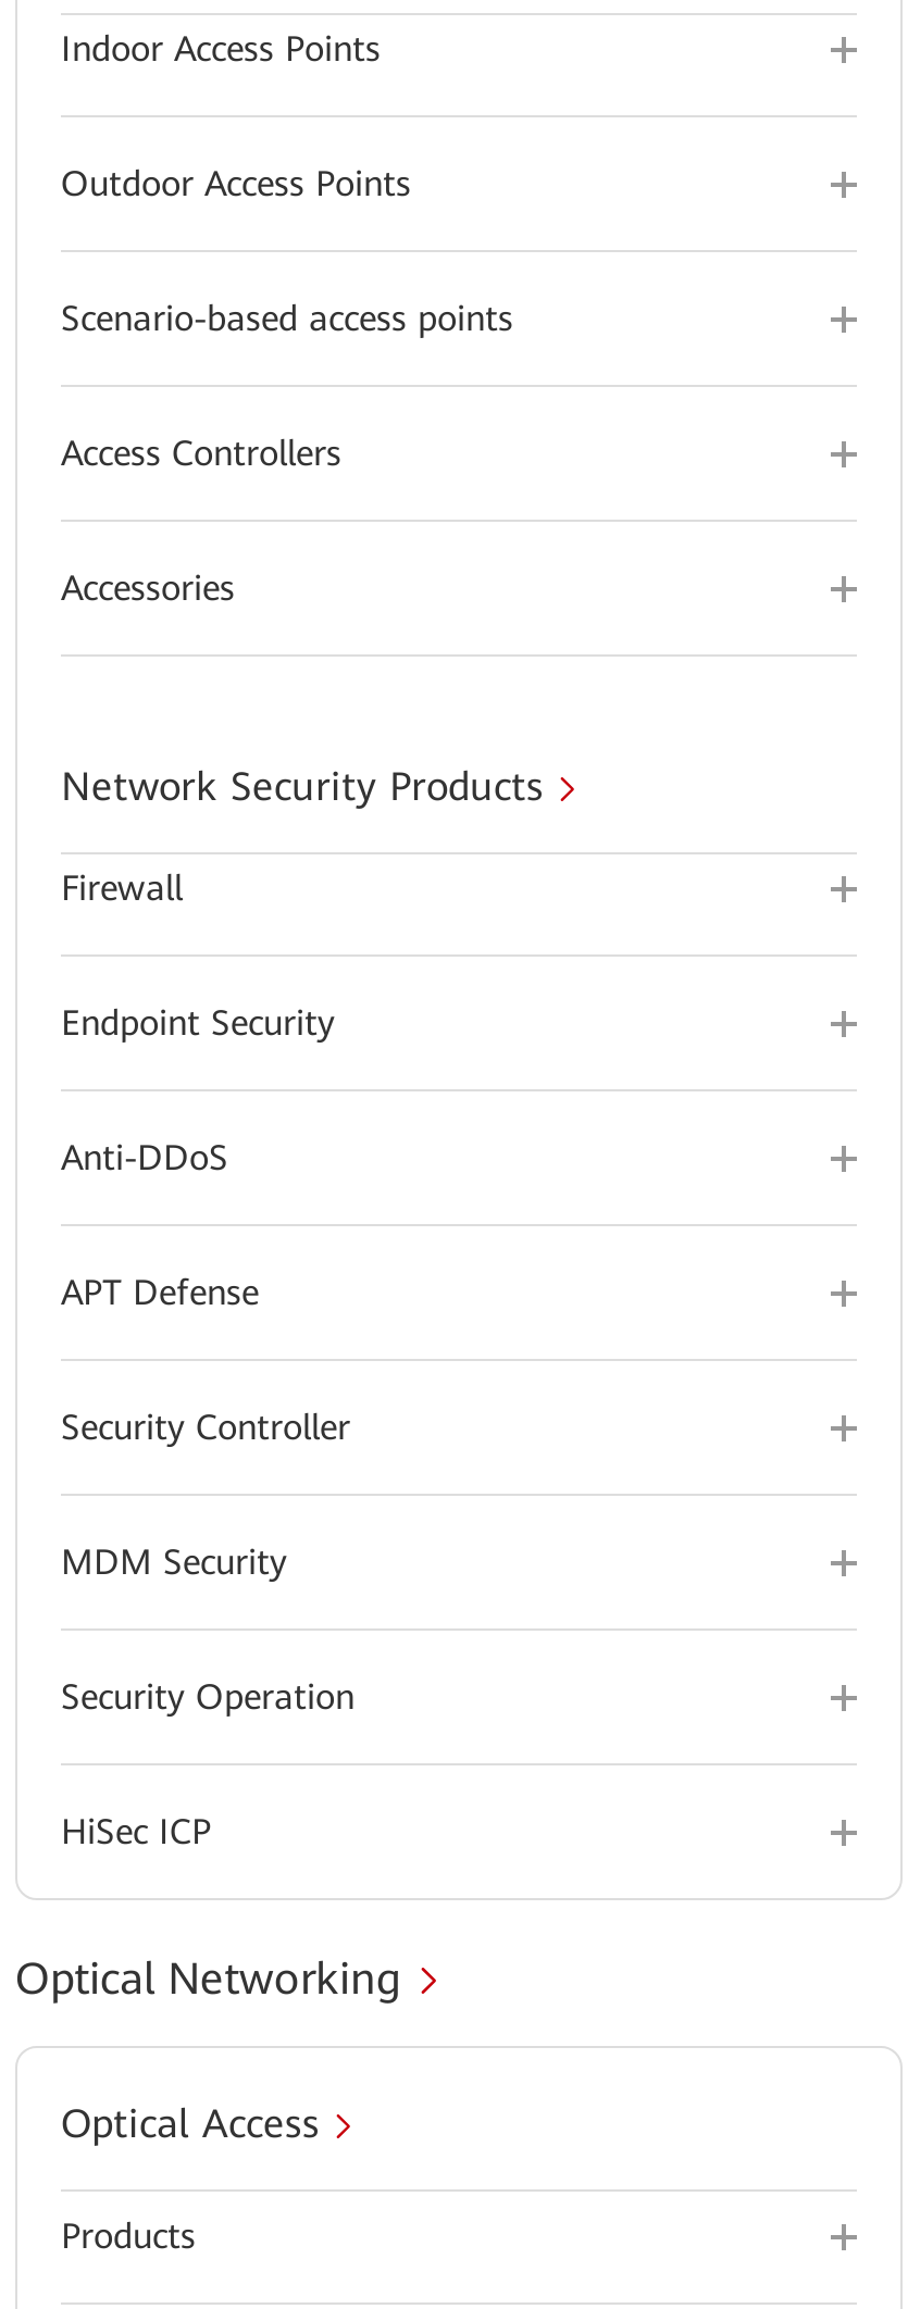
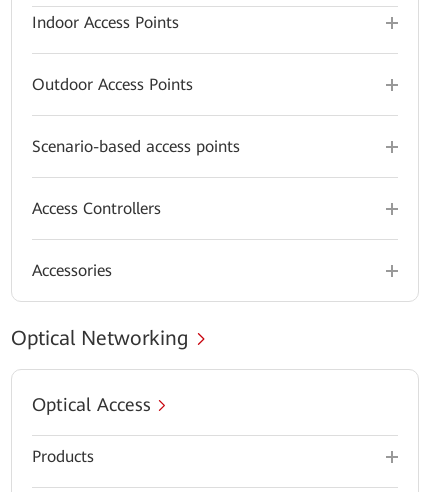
[61,763,544,1852] Network Security Products | Firewall | Endpoint Security | Anti-DDoS | APT Defense | Security Controller | MDM Security | Security Operation | HiSec ICP -> none

